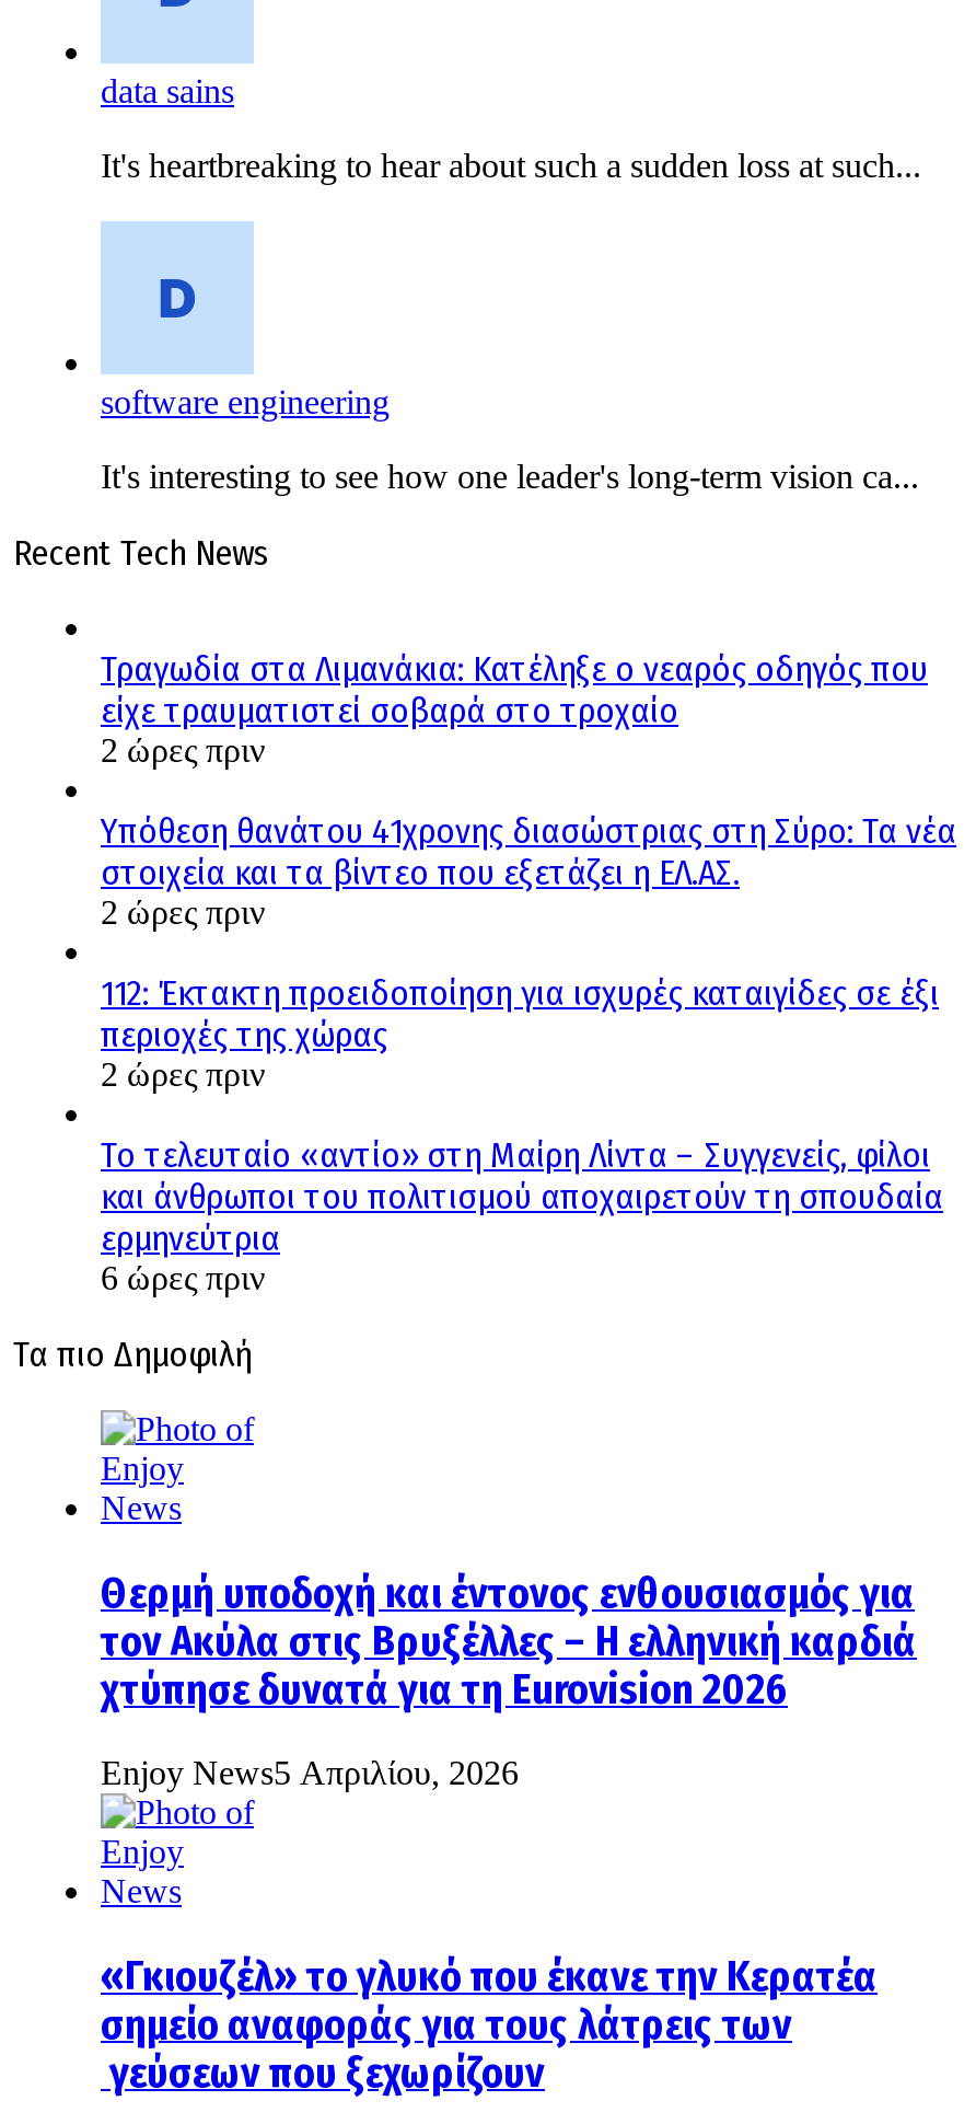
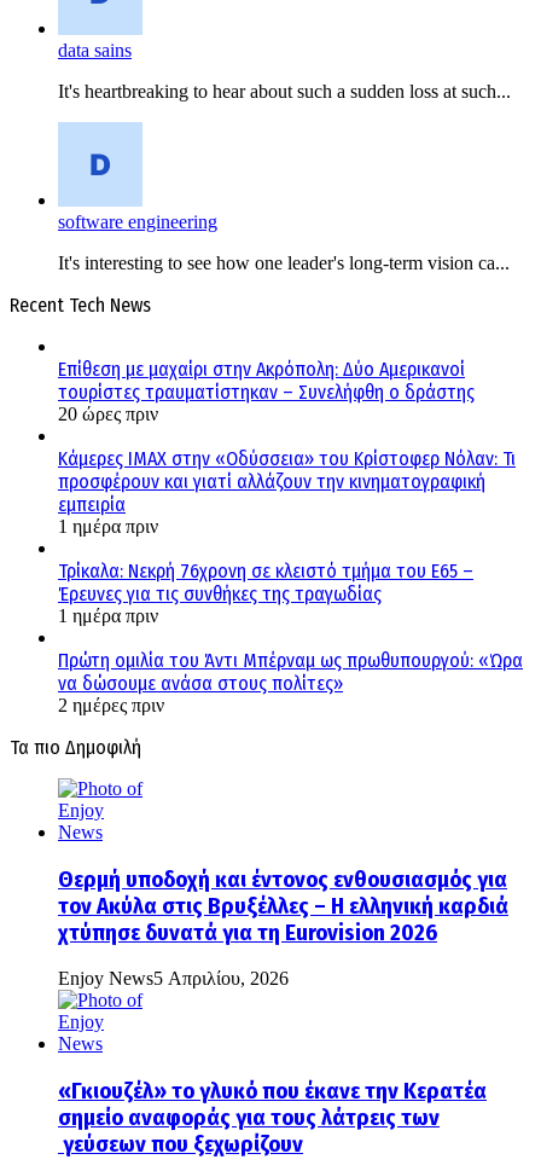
[101,648,928,769] Τραγωδία στα Λιμανάκια: Κατέληξε ο νεαρός οδηγός που | είχε τραυματιστεί σοβαρά στο τροχαίο | 2 ώρες πριν -> [58,358,475,424] Επίθεση με μαχαίρι στην Ακρόπολη: Δύο Αμερικανοί | τουρίστες τραυματίστηκαν – Συνελήφθη ο δράστης | 20 ώρες πριν
[101,810,956,931] Υπόθεση θανάτου 41χρονης διασώστριας στη Σύρο: Τα νέα | στοιχεία και τα βίντεο που εξετάζει η ΕΛ.ΑΣ. | 2 ώρες πριν -> [58,447,516,537] Κάμερες IMAX στην «Οδύσσεια» του Κρίστοφερ Νόλαν: Τι | προσφέρουν και γιατί αλλάζουν την κινηματογραφική | εμπειρία | 1 ημέρα πριν
[101,972,939,1093] 112: Έκτακτη προειδοποίηση για ισχυρές καταιγίδες σε έξι | περιοχές της χώρας | 2 ώρες πριν -> [58,560,473,626] Τρίκαλα: Νεκρή 76χρονη σε κλειστό τμήμα του Ε65 – | Έρευνες για τις συνθήκες της τραγωδίας | 1 ημέρα πριν
[101,1134,943,1296] Το τελευταίο «αντίο» στη Μαίρη Λίντα – Συγγενείς, φίλοι | και άνθρωποι του πολιτισμού αποχαιρετούν τη σπουδαία | ερμηνεύτρια | 6 ώρες πριν -> [58,649,523,715] Πρώτη ομιλία του Άντι Μπέρναμ ως πρωθυπουργού: «Ώρα | να δώσουμε ανάσα στους πολίτες» | 2 ημέρες πριν

